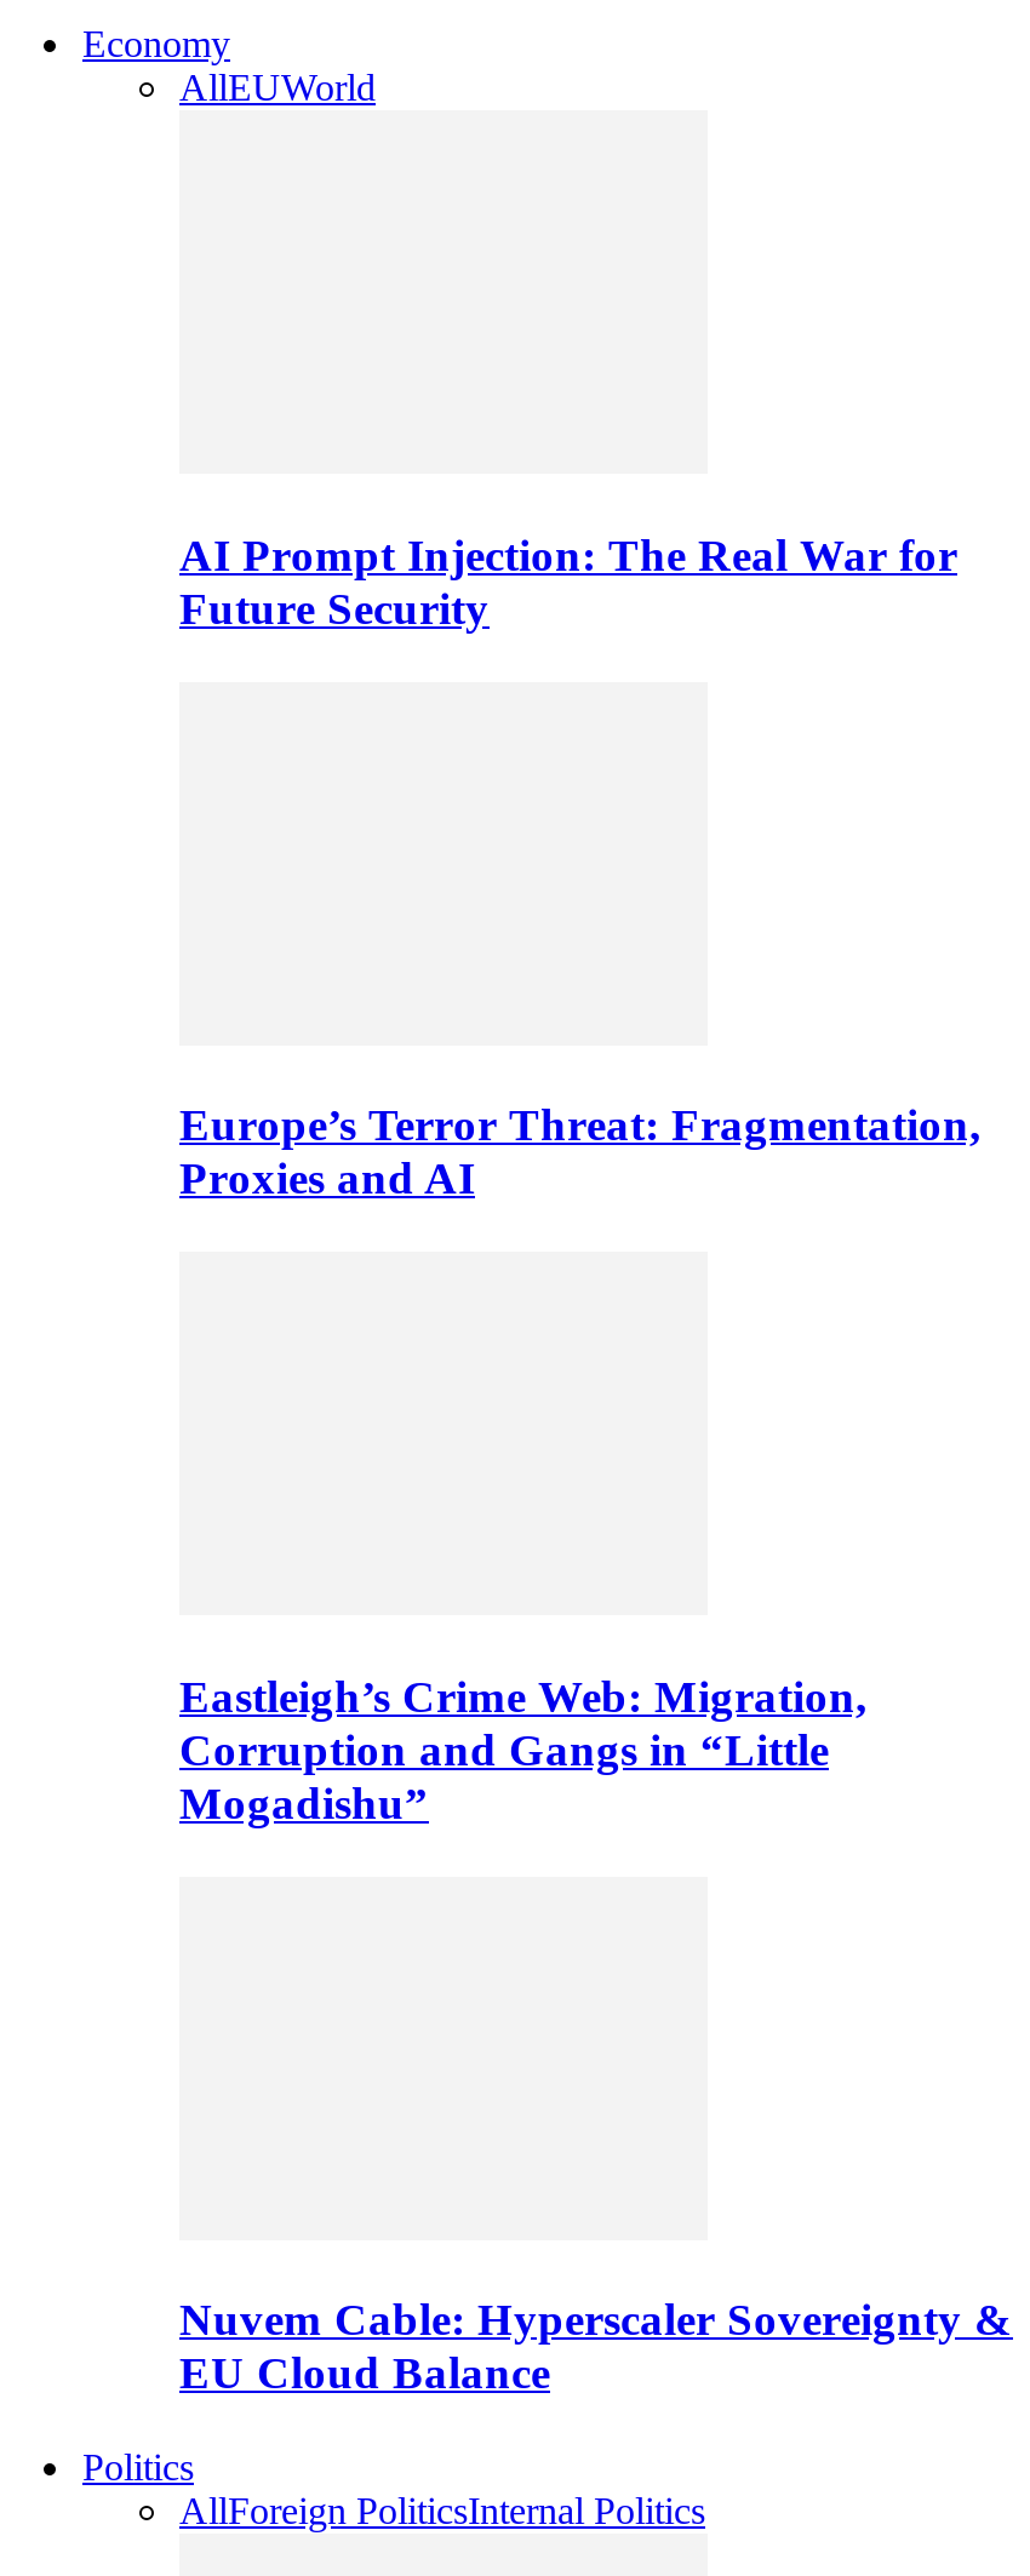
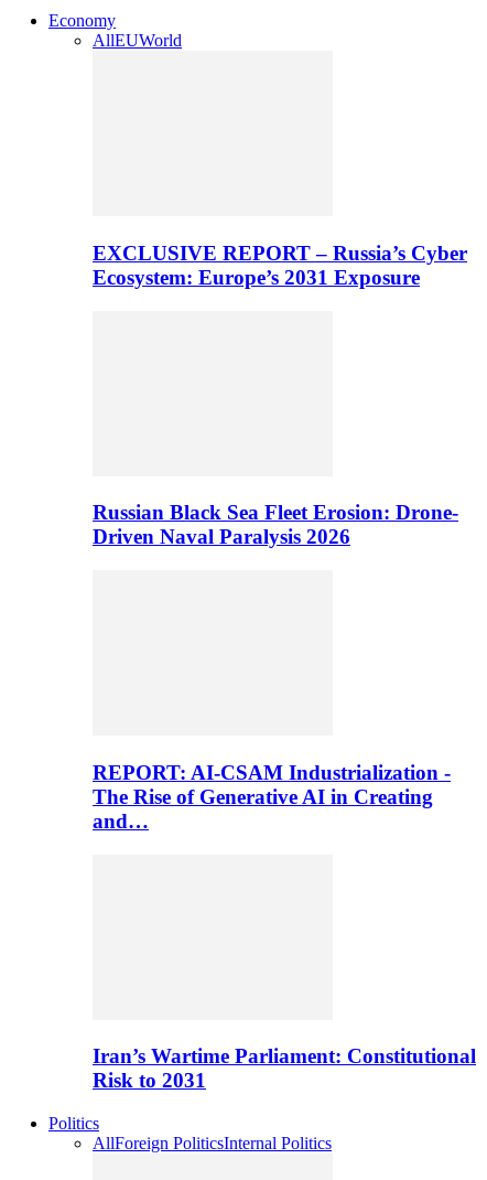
[179,529,957,633] AI Prompt Injection: The Real War for | Future Security -> [93,241,467,289] EXCLUSIVE REPORT – Russia’s Cyber | Ecosystem: Europe’s 2031 Exposure
[179,1100,982,1204] Europe’s Terror Threat: Fragmentation, | Proxies and AI -> [93,501,458,548] Russian Black Sea Fleet Erosion: Drone- | Driven Naval Paralysis 2026
[179,1670,868,1828] Eastleigh’s Crime Web: Migration, | Corruption and Gangs in “Little | Mogadishu” -> [93,761,451,832] REPORT: AI-CSAM Industrialization - | The Rise of Generative AI in Creating | and…
[179,2294,1013,2398] Nuvem Cable: Hyperscaler Sovereignty & | EU Cloud Balance -> [93,1045,476,1092] Iran’s Wartime Parliament: Constitutional | Risk to 2031

